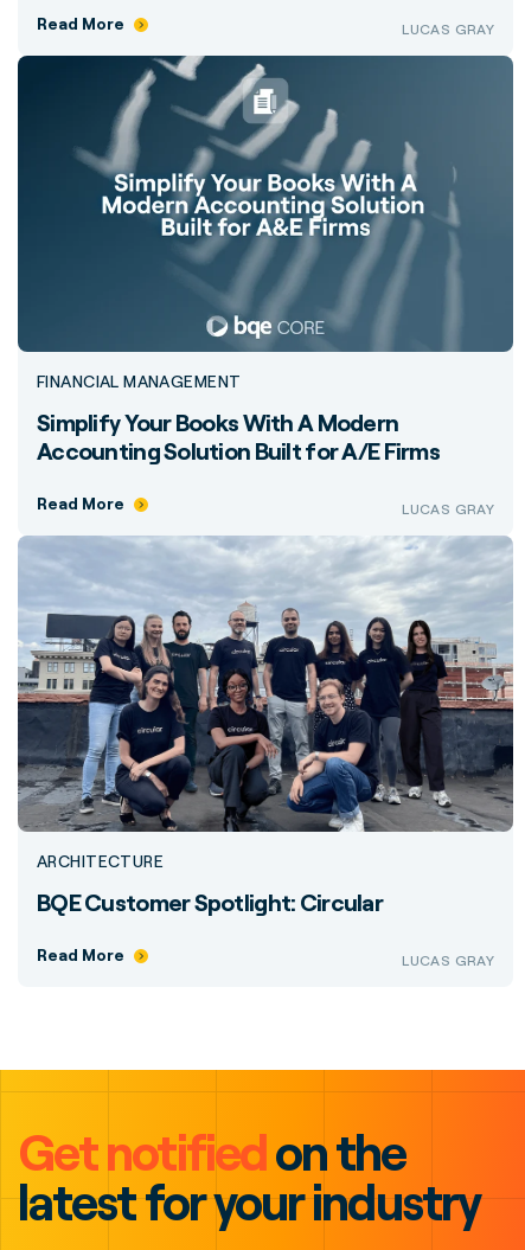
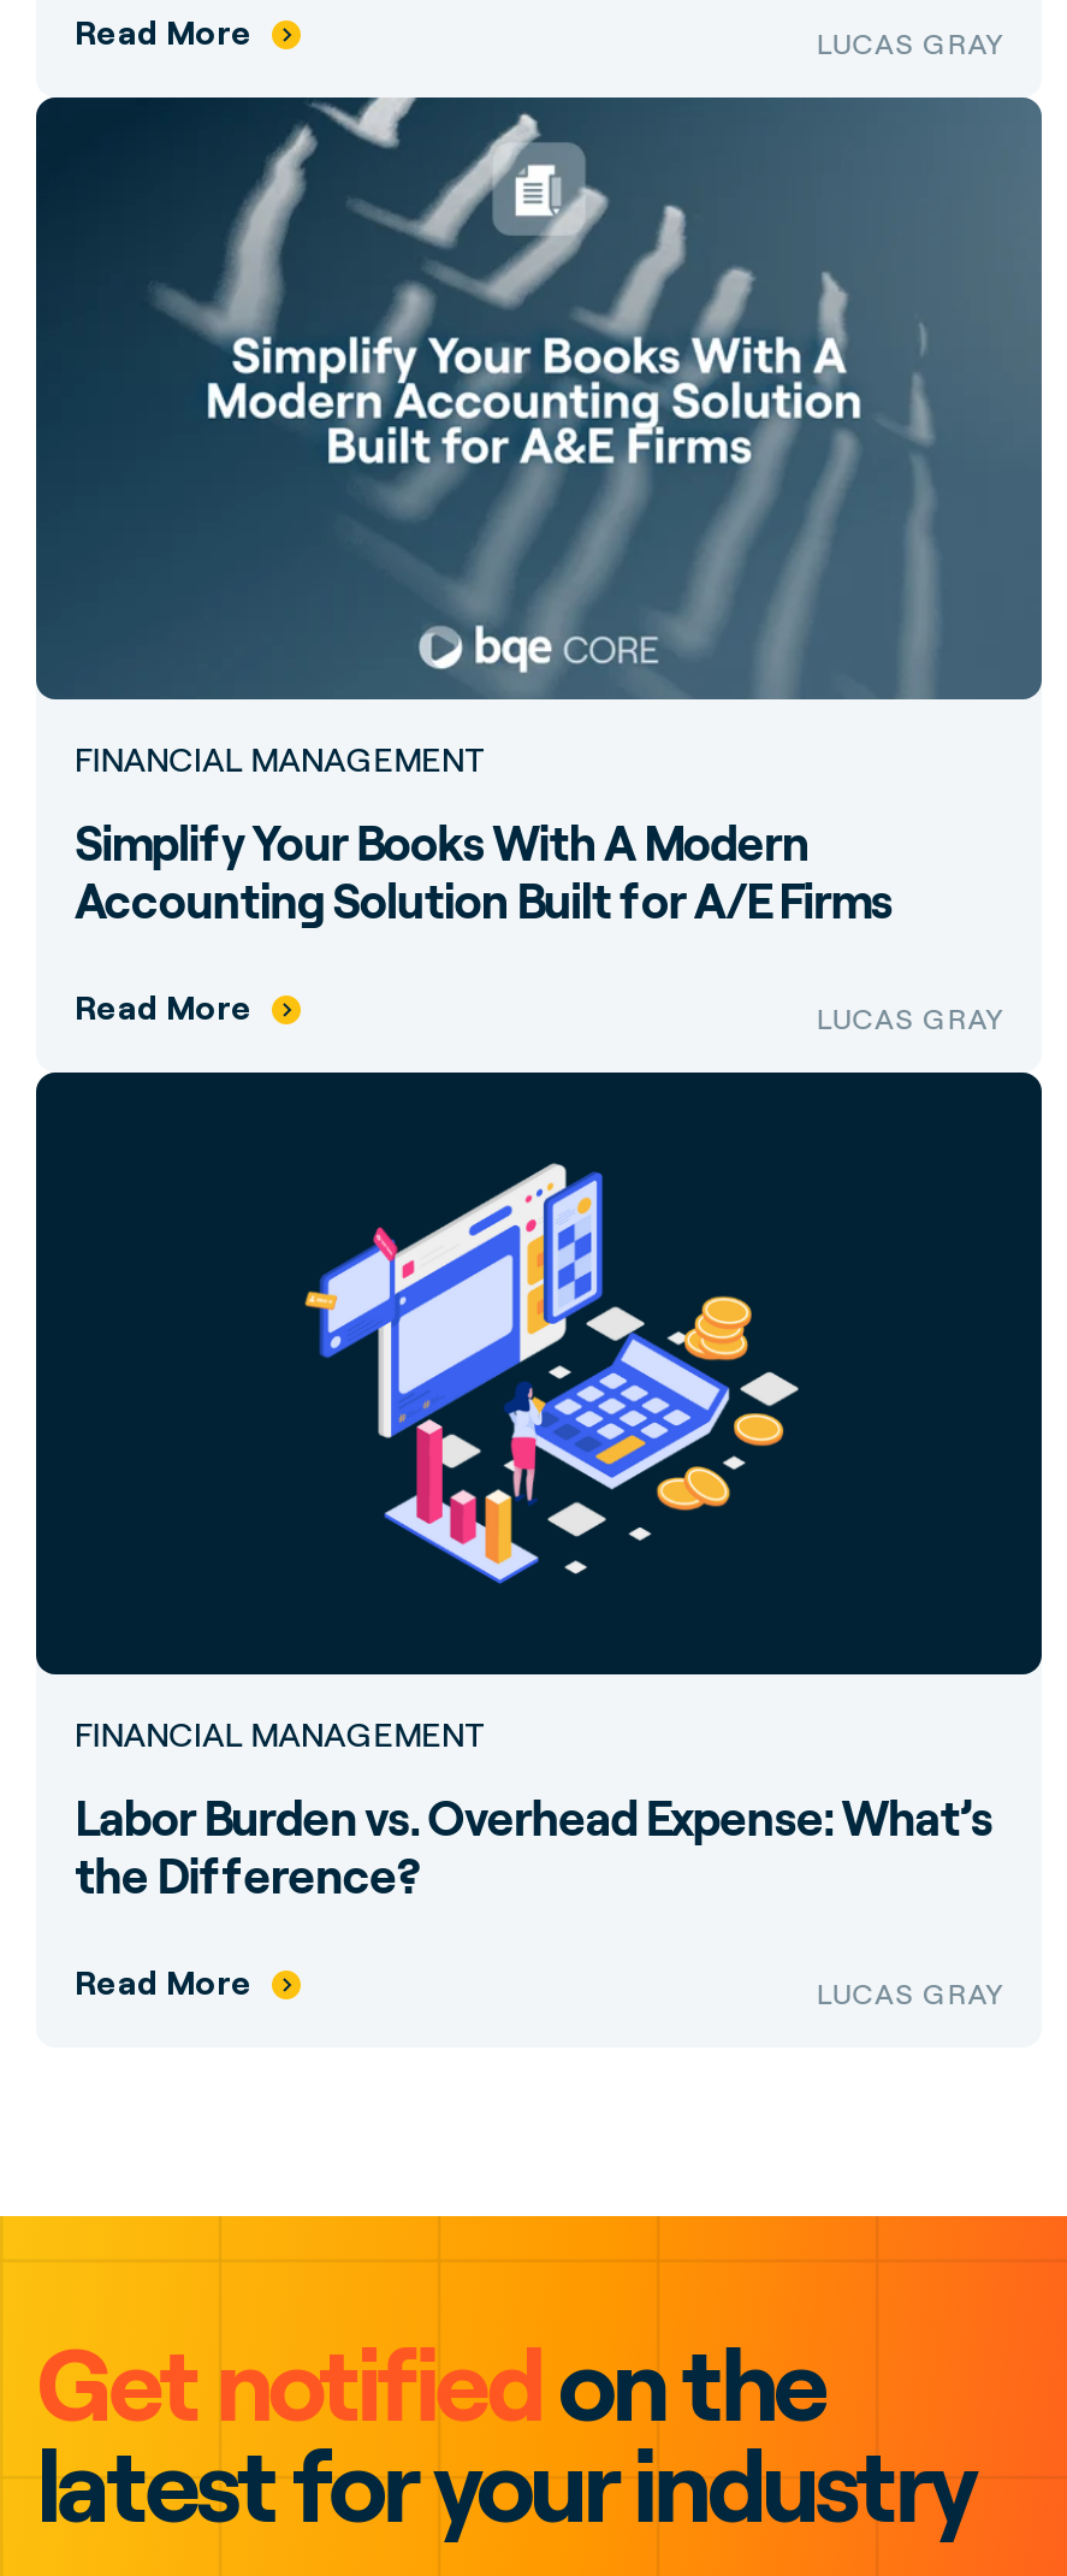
[17,536,514,871] [image] | ARCHITECTURE -> [34,1070,1044,1754] [image] | FINANCIAL MANAGEMENT
[37,887,383,917] BQE Customer Spotlight: Circular -> [75,1788,992,1906] Labor Burden vs. Overhead Expense: What’s | the Difference?

